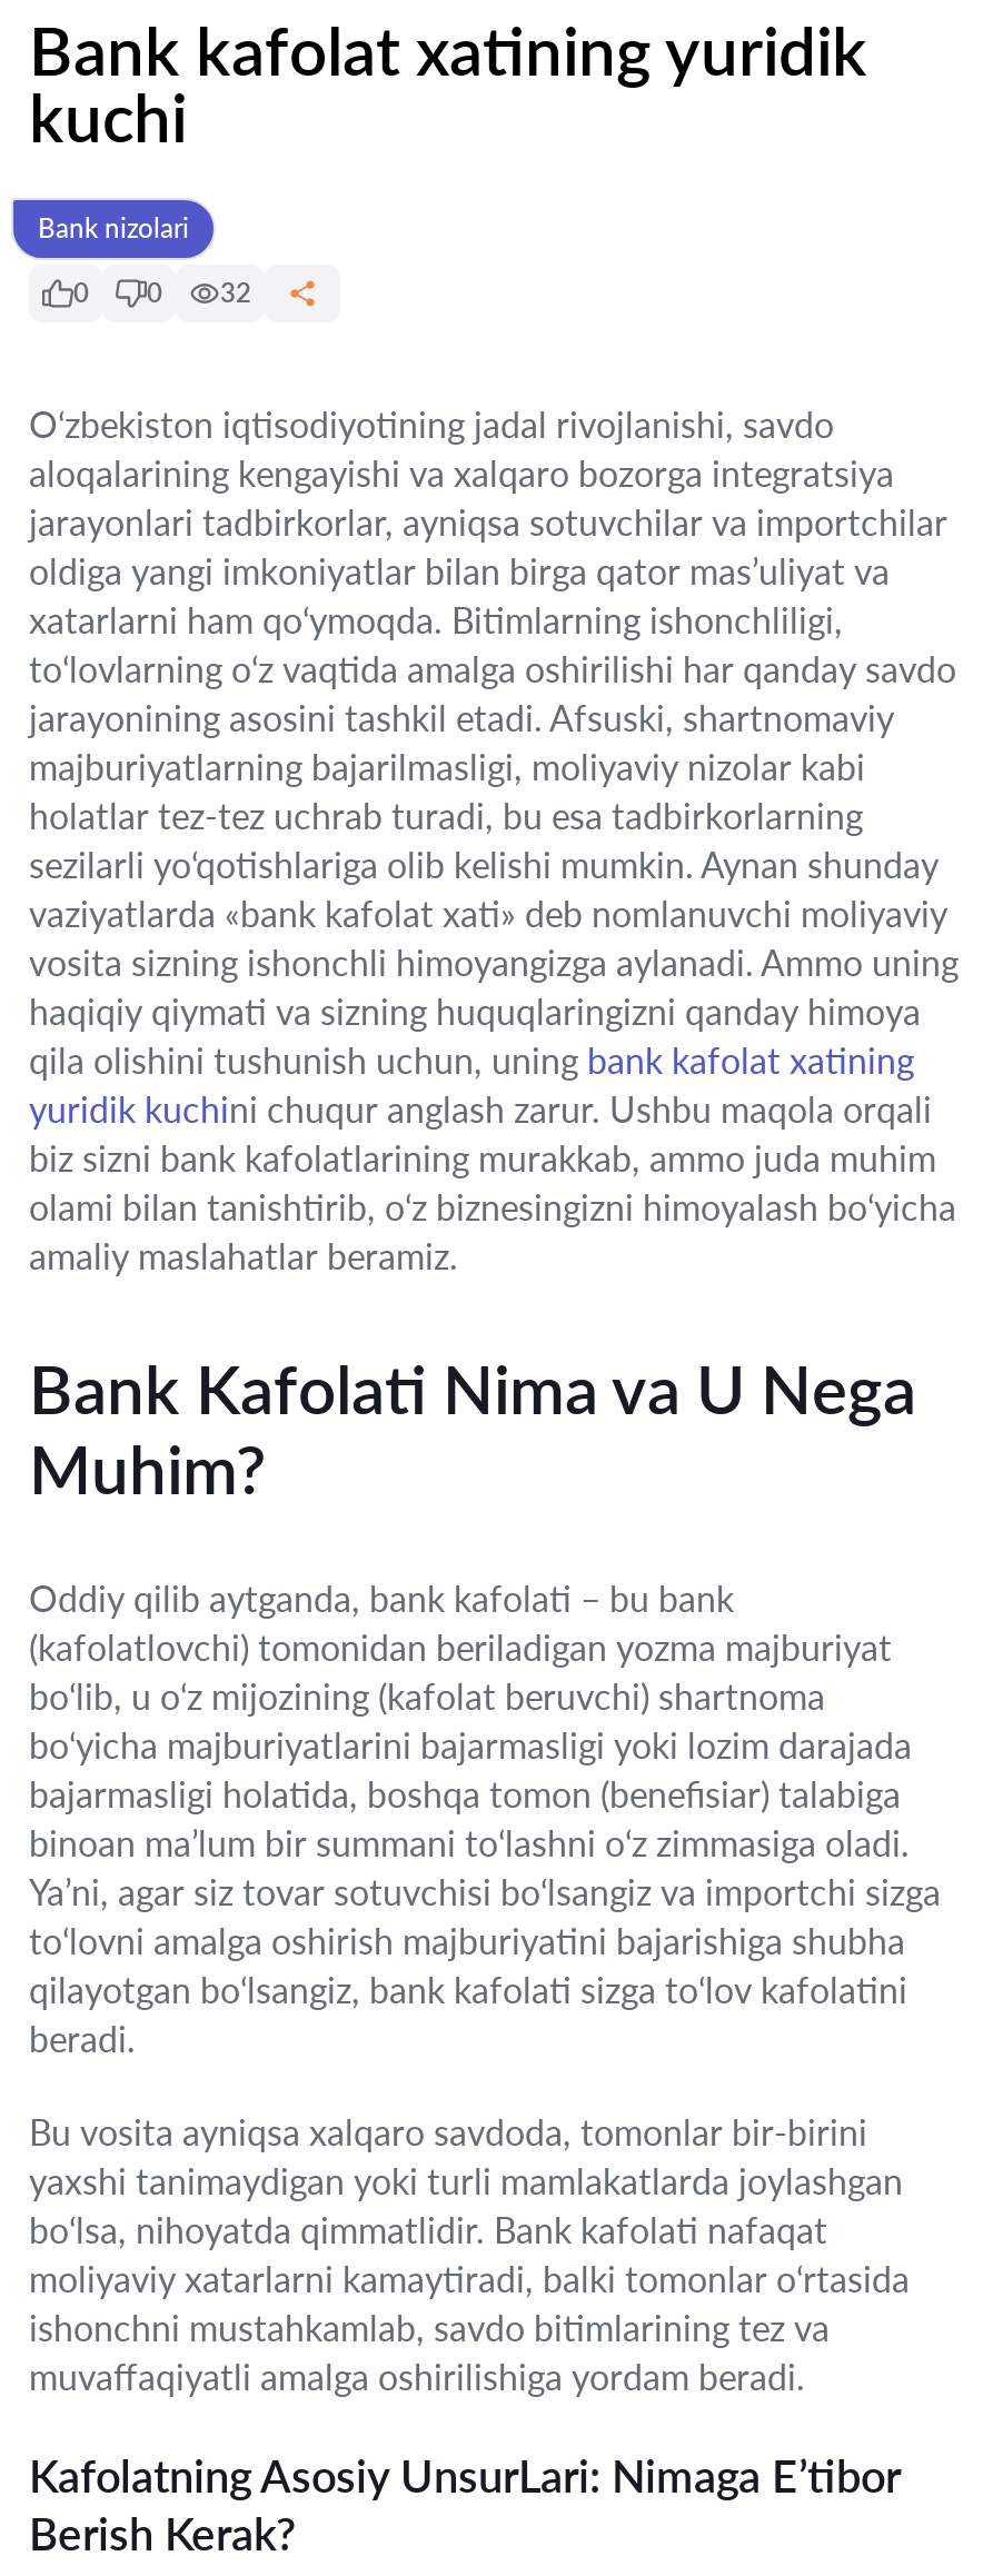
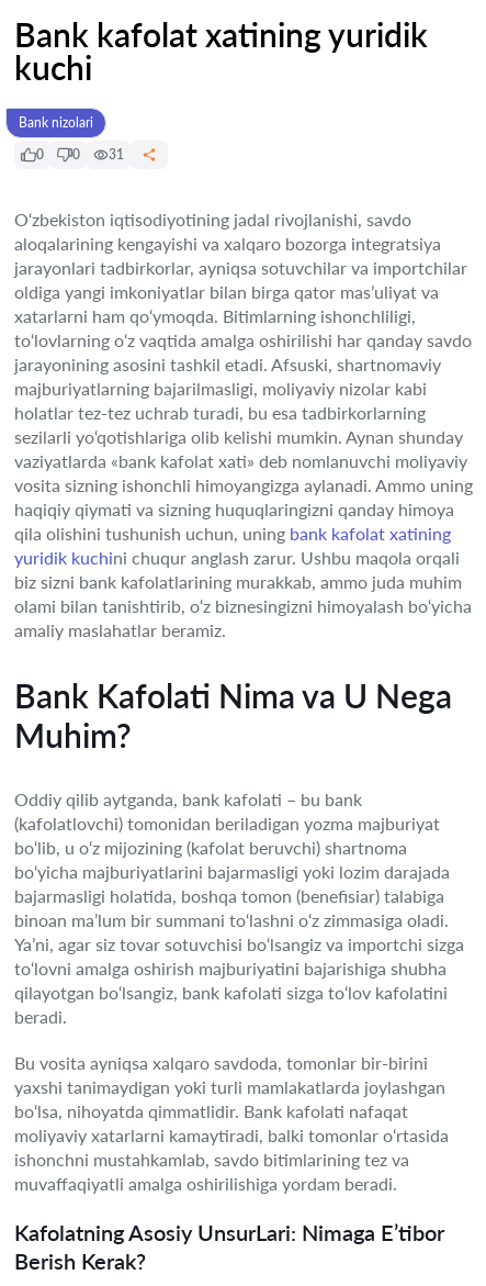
[220,276,251,309] 32 -> [109,146,124,163] 31

